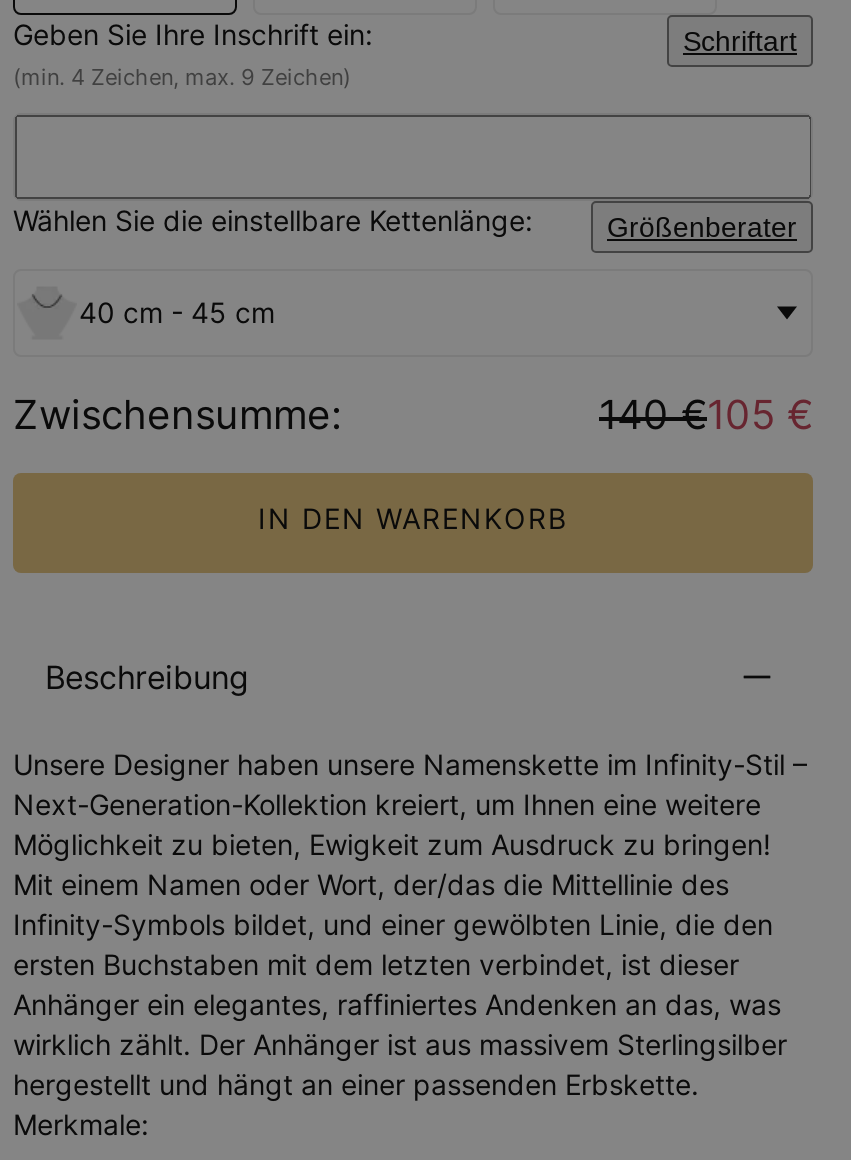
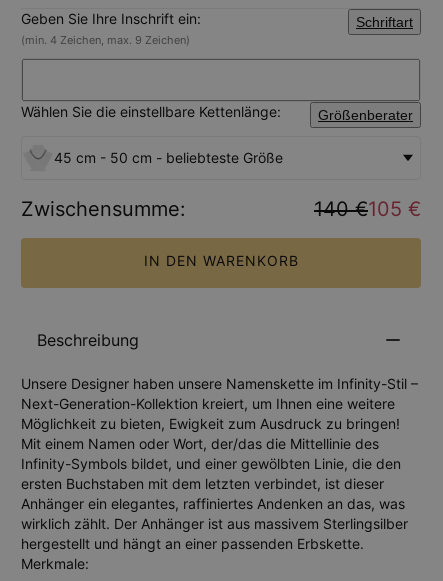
[79,295,275,329] 40 cm - 45 cm -> [54,149,283,166] 45 cm - 50 cm - beliebteste Größe

